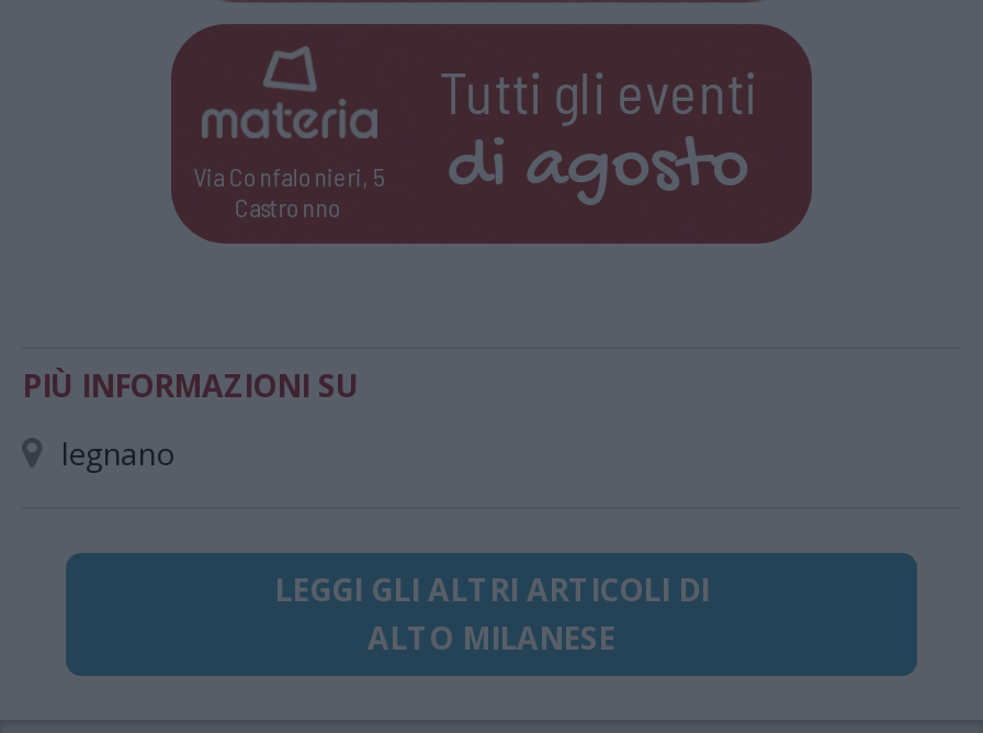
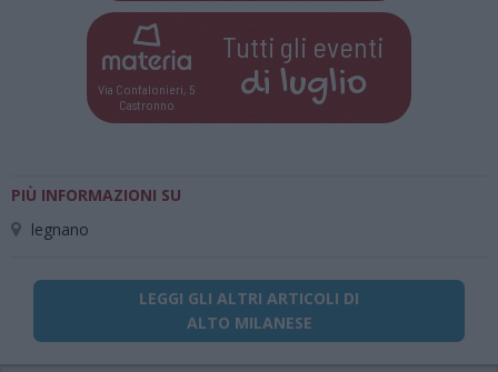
[447,124,750,212] di agosto -> [240,63,366,107] di luglio

